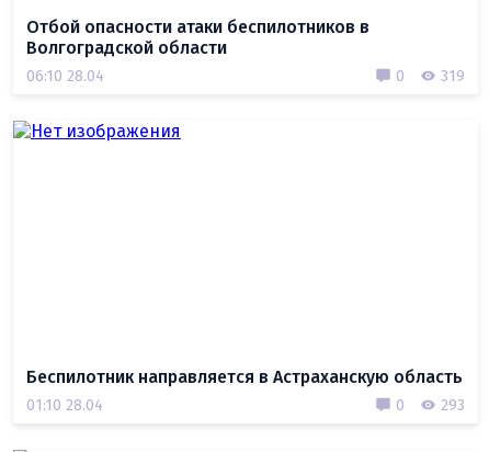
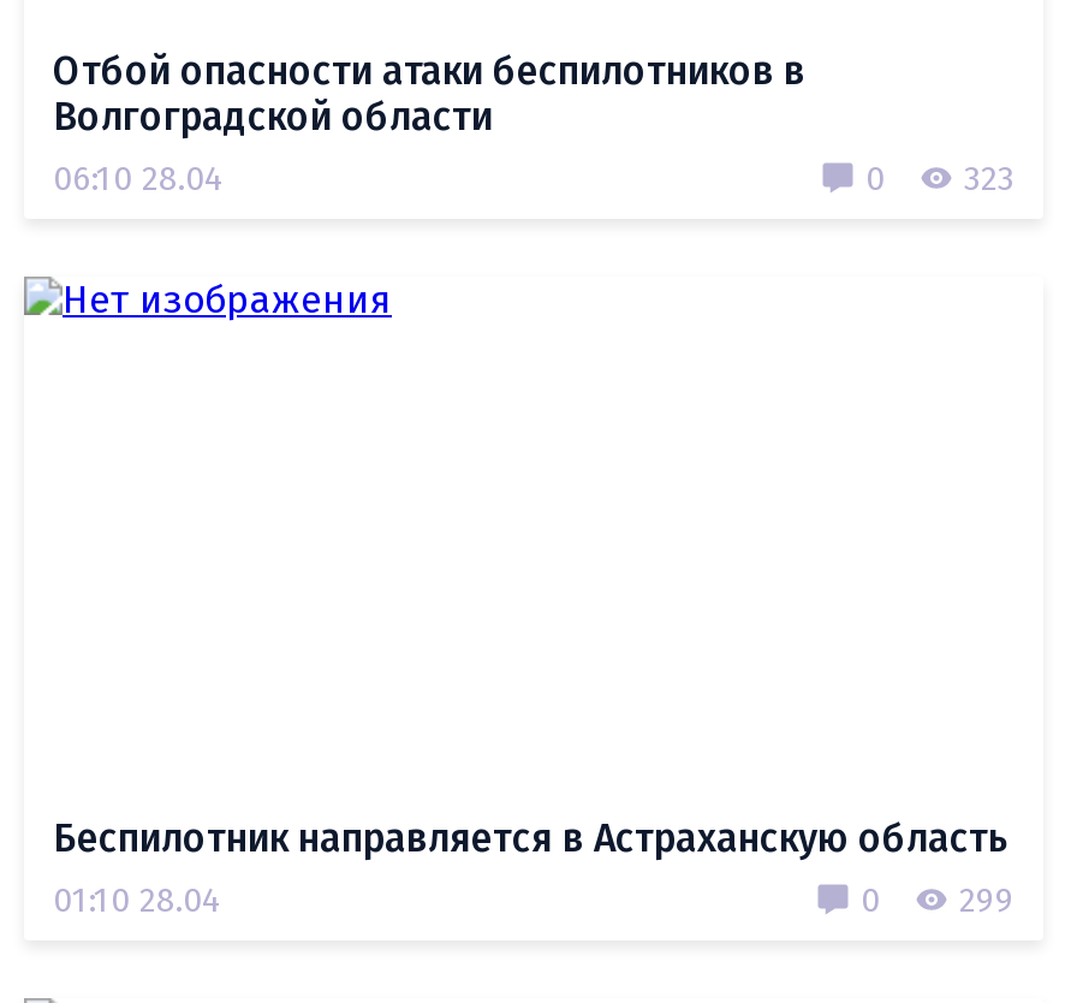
[396,66,465,85] 0 319 -> [865,158,1015,198] 0 323
[396,395,465,414] 0 293 -> [861,879,1015,920] 0 299

